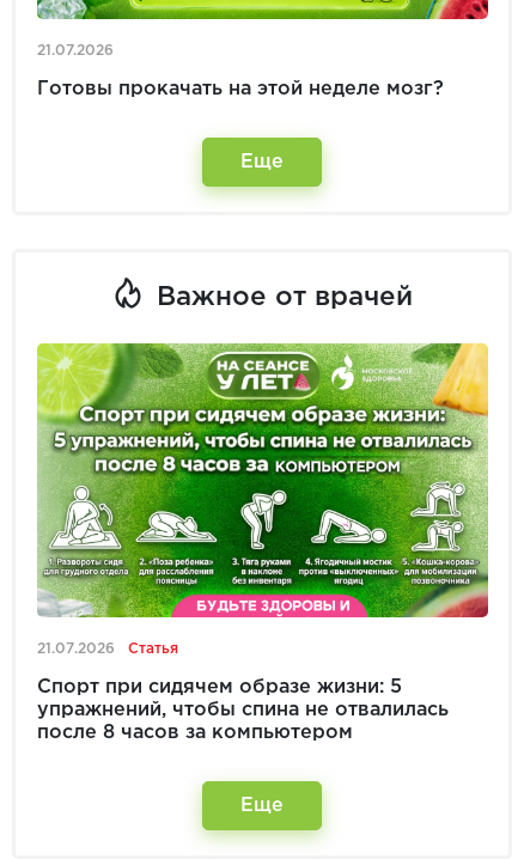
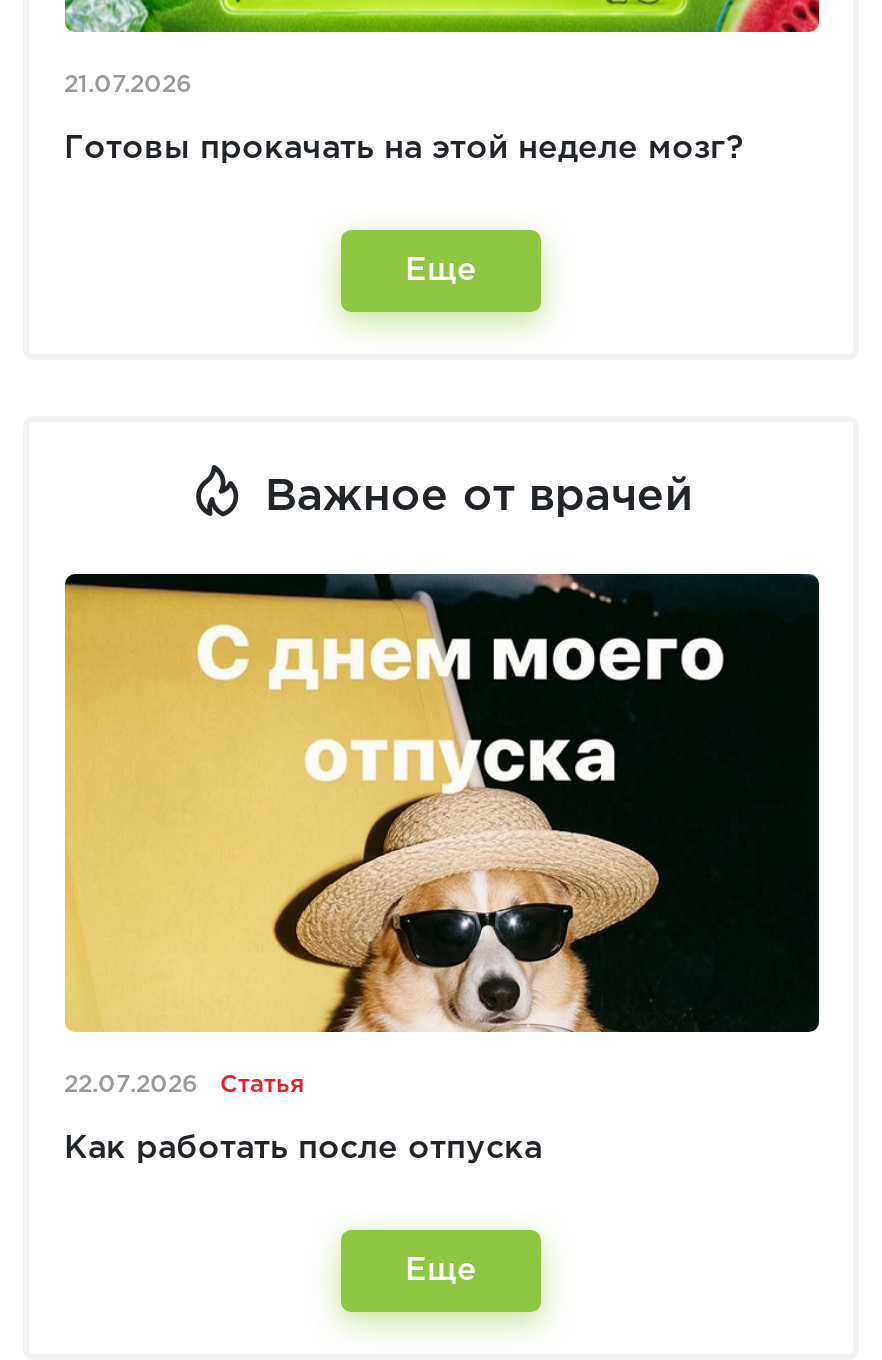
[36,342,489,655] [image] | 21.07.2026 Статья -> [63,572,821,1096] [image] | 22.07.2026 Статья
[36,678,448,742] Спорт при сидячем образе жизни: 5 | упражнений, чтобы спина не отвалилась | после 8 часов за компьютером -> [64,1134,542,1164] Как работать после отпуска

